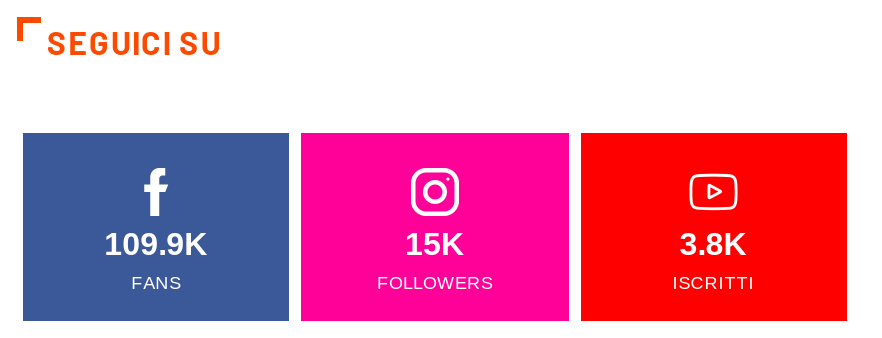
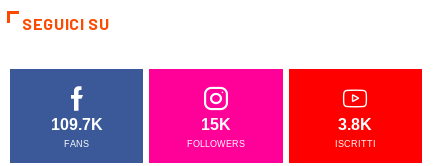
[104,227,208,261] 109.9K -> [51,116,103,133] 109.7K

